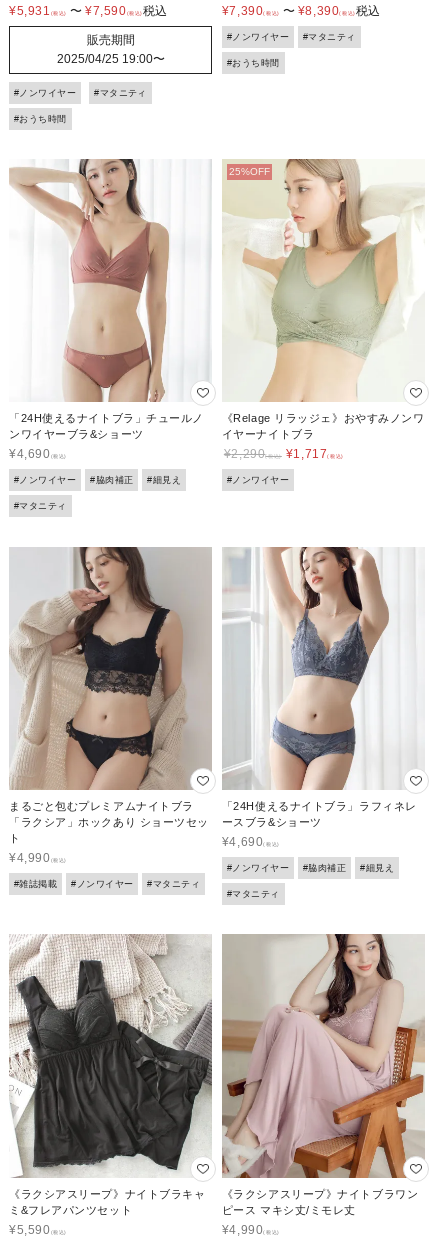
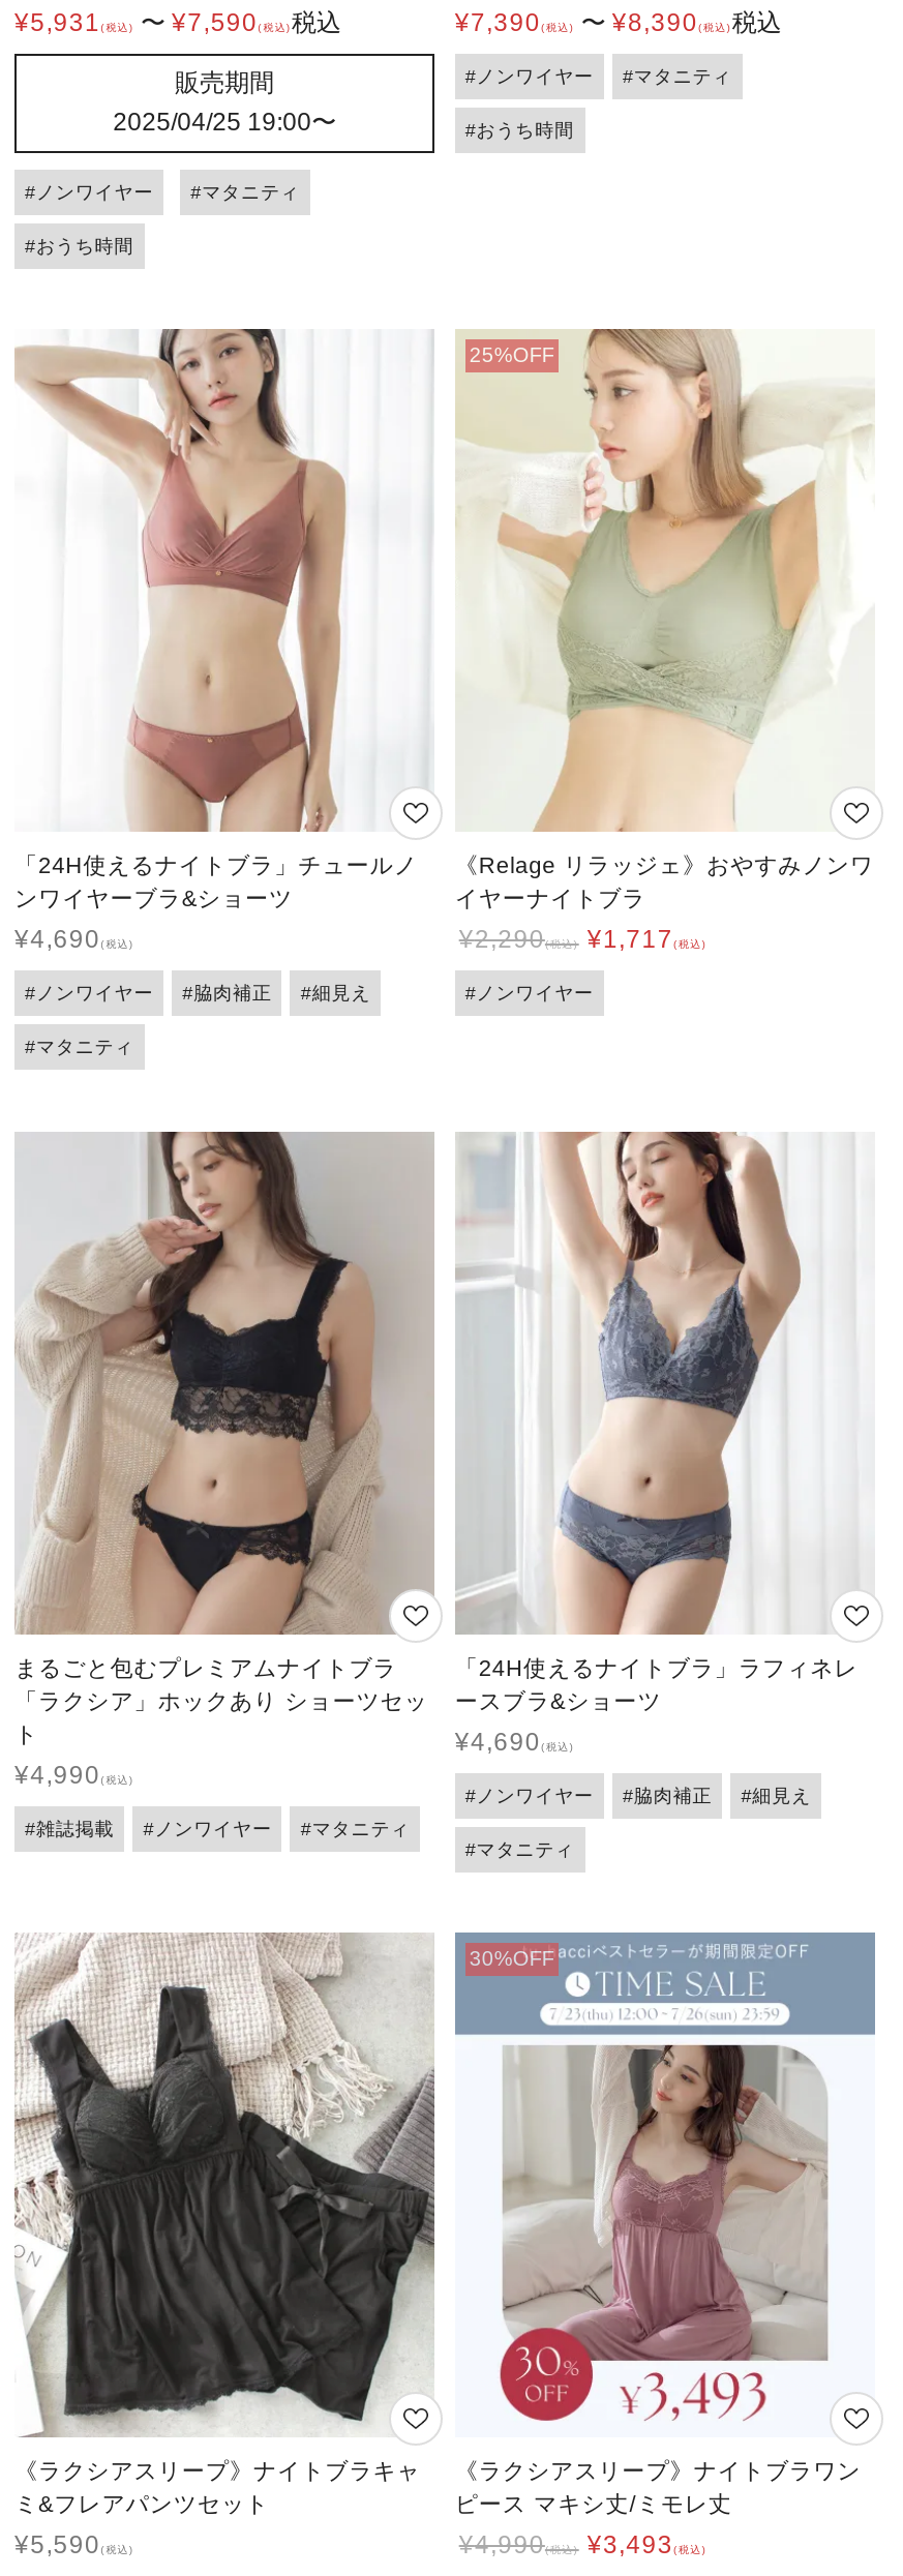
[221,933,426,1179] [image] -> [455,1930,875,2437] [image]
none -> [587,2531,673,2560] ¥3,493

